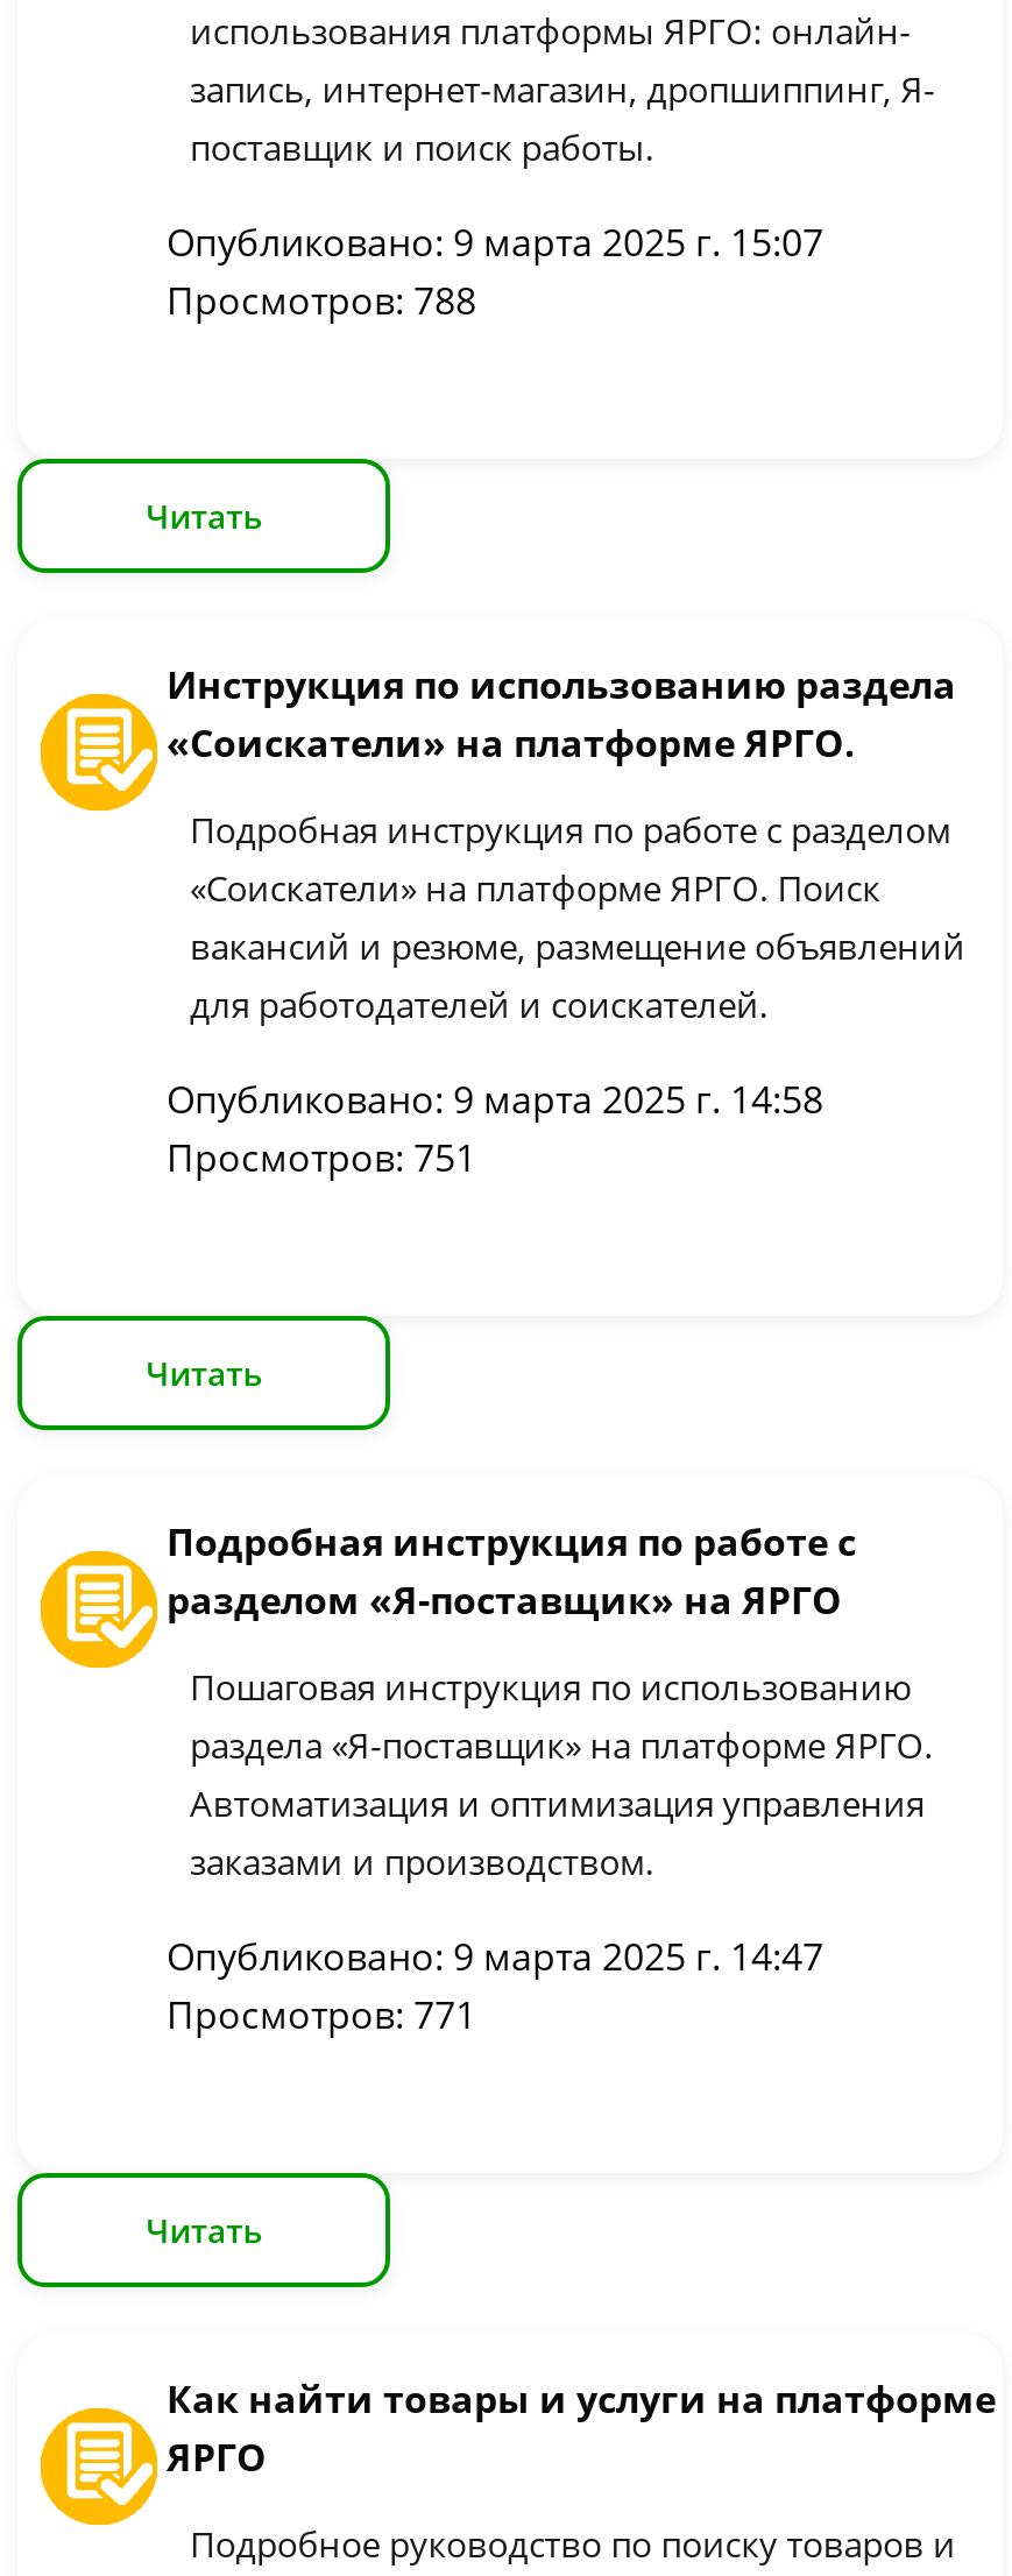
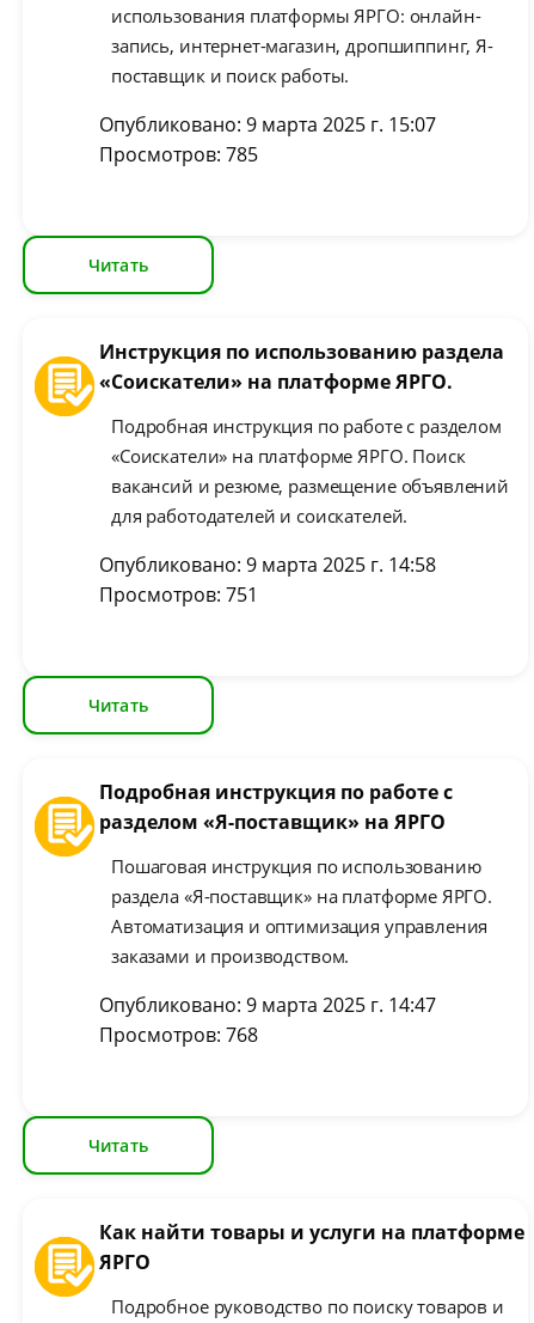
[167,275,476,326] Просмотров: 788 -> [99,141,258,167] Просмотров: 785
[167,1989,476,2040] Просмотров: 771 -> [99,1022,258,1048] Просмотров: 768

